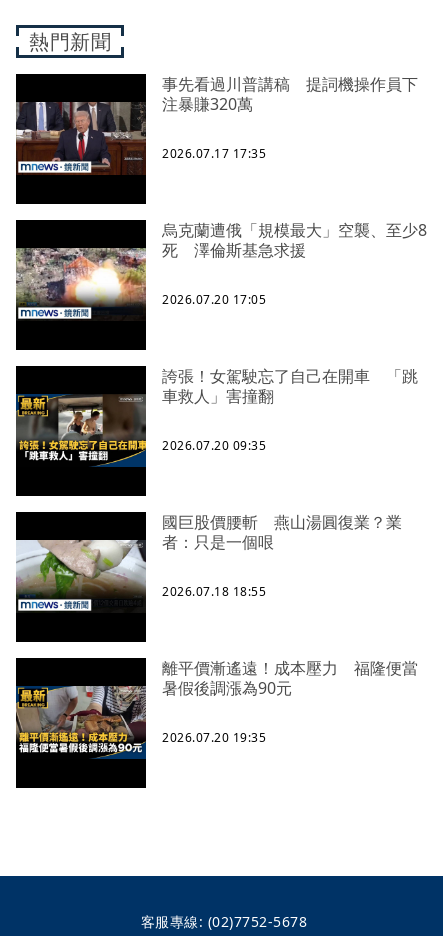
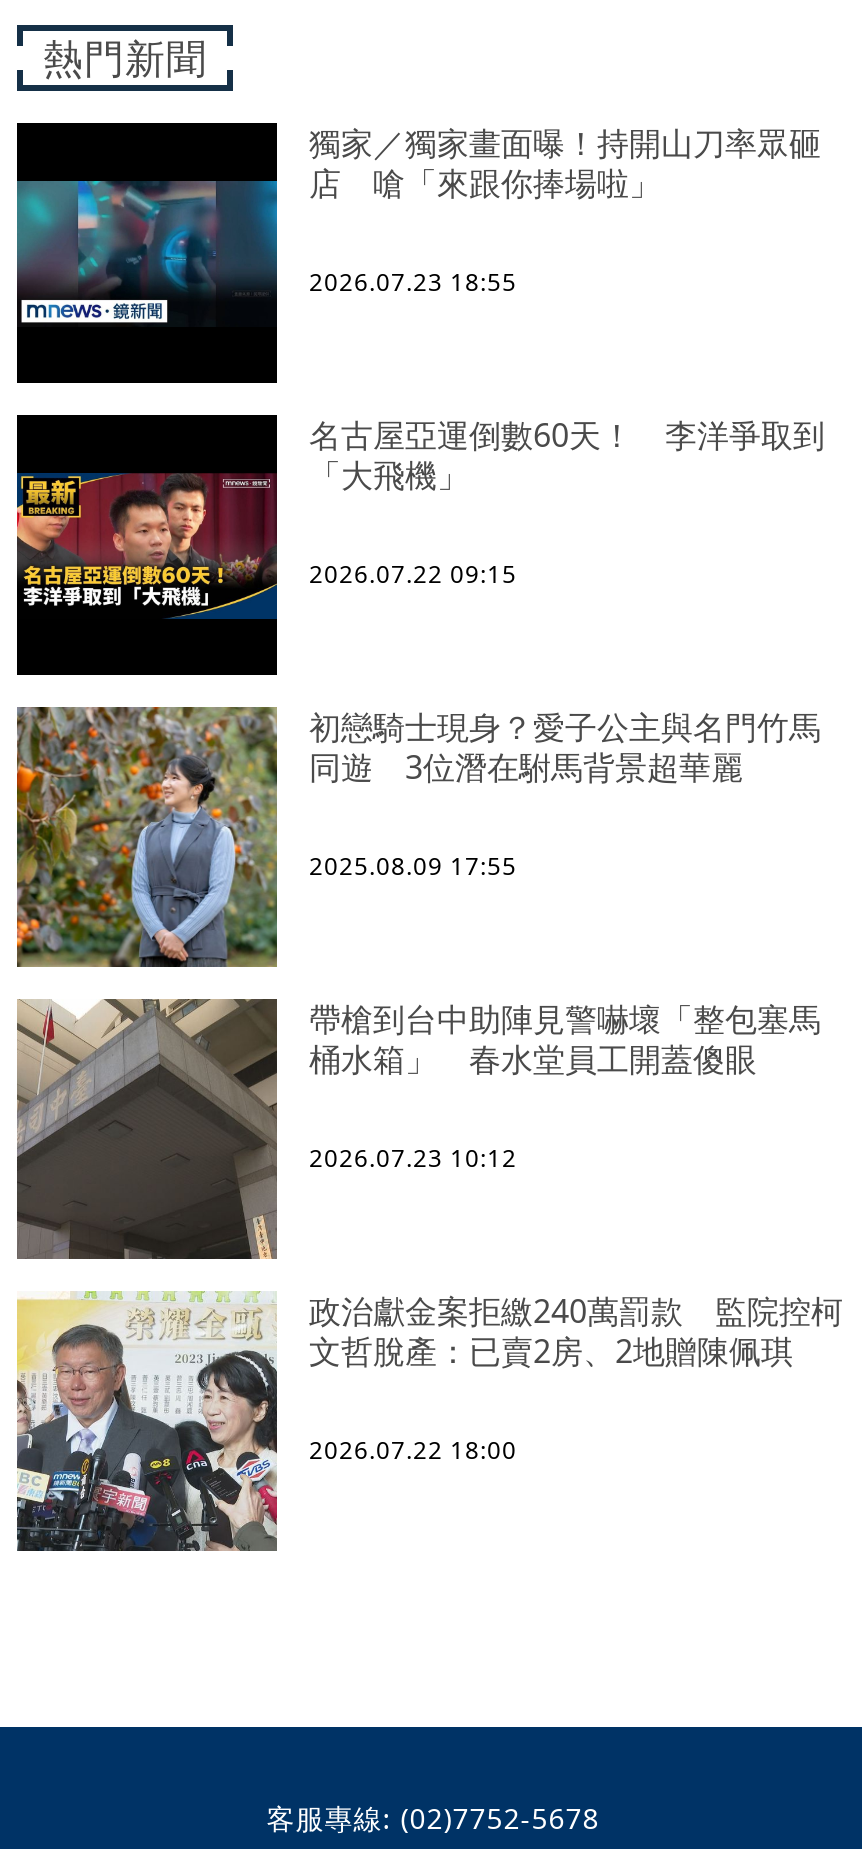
[15,72,418,175] [image] | 事先看過川普講稿 提詞機操作員下 | 注暴賺320萬 -> [15,122,821,325] [image] | 獨家／獨家畫面曝！持開山刀率眾砸 | 店 嗆「來跟你捧場啦」
[162,144,266,161] 2026.07.17 17:35 -> [309,266,517,300] 2026.07.23 18:55
[15,218,427,320] [image] | 烏克蘭遭俄「規模最大」空襲、至少8 | 死 澤倫斯基急求援 -> [15,414,825,619] [image] | 名古屋亞運倒數60天！ 李洋爭取到 | 「大飛機」
[162,290,266,307] 2026.07.20 17:05 -> [309,558,517,592] 2026.07.22 09:15
[15,364,418,497] [image] | 誇張！女駕駛忘了自己在開車 「跳 | 車救人」害撞翻 -> [15,705,821,969] [image] | 初戀騎士現身？愛子公主與名門竹馬 | 同遊 3位潛在駙馬背景超華麗
[162,436,266,453] 2026.07.20 09:35 -> [309,850,517,884] 2025.08.09 17:55
[15,510,402,643] [image] | 國巨股價腰斬 燕山湯圓復業？業 | 者：只是一個哏 -> [15,997,821,1261] [image] | 帶槍到台中助陣見警嚇壞「整包塞馬 | 桶水箱」 春水堂員工開蓋傻眼
[162,582,266,599] 2026.07.18 18:55 -> [309,1142,517,1176] 2026.07.23 10:12
[15,656,418,789] [image] | 離平價漸遙遠！成本壓力 福隆便當 | 暑假後調漲為90元 -> [15,1290,843,1553] [image] | 政治獻金案拒繳240萬罰款 監院控柯 | 文哲脫產：已賣2房、2地贈陳佩琪
[162,728,266,745] 2026.07.20 19:35 -> [309,1434,517,1468] 2026.07.22 18:00

